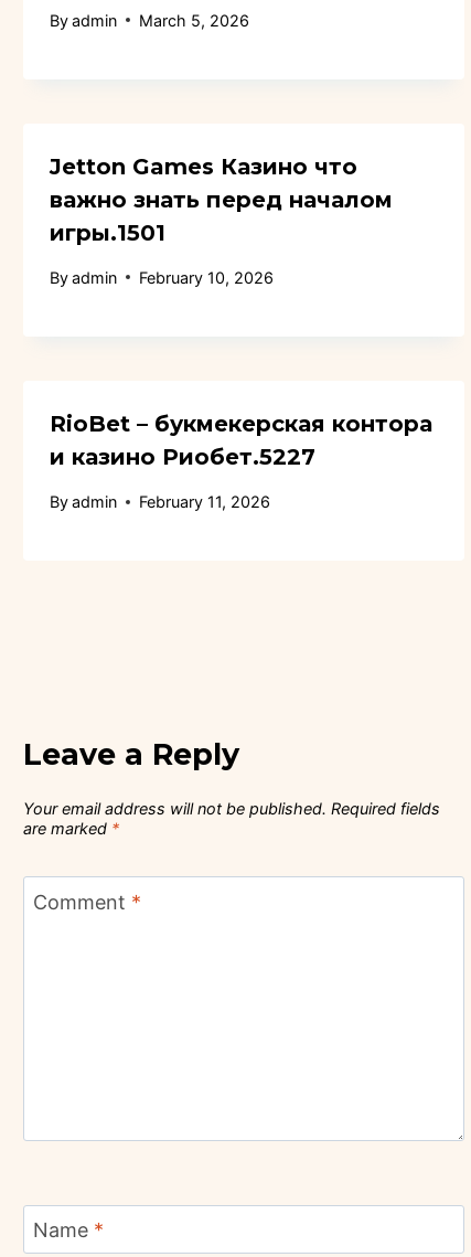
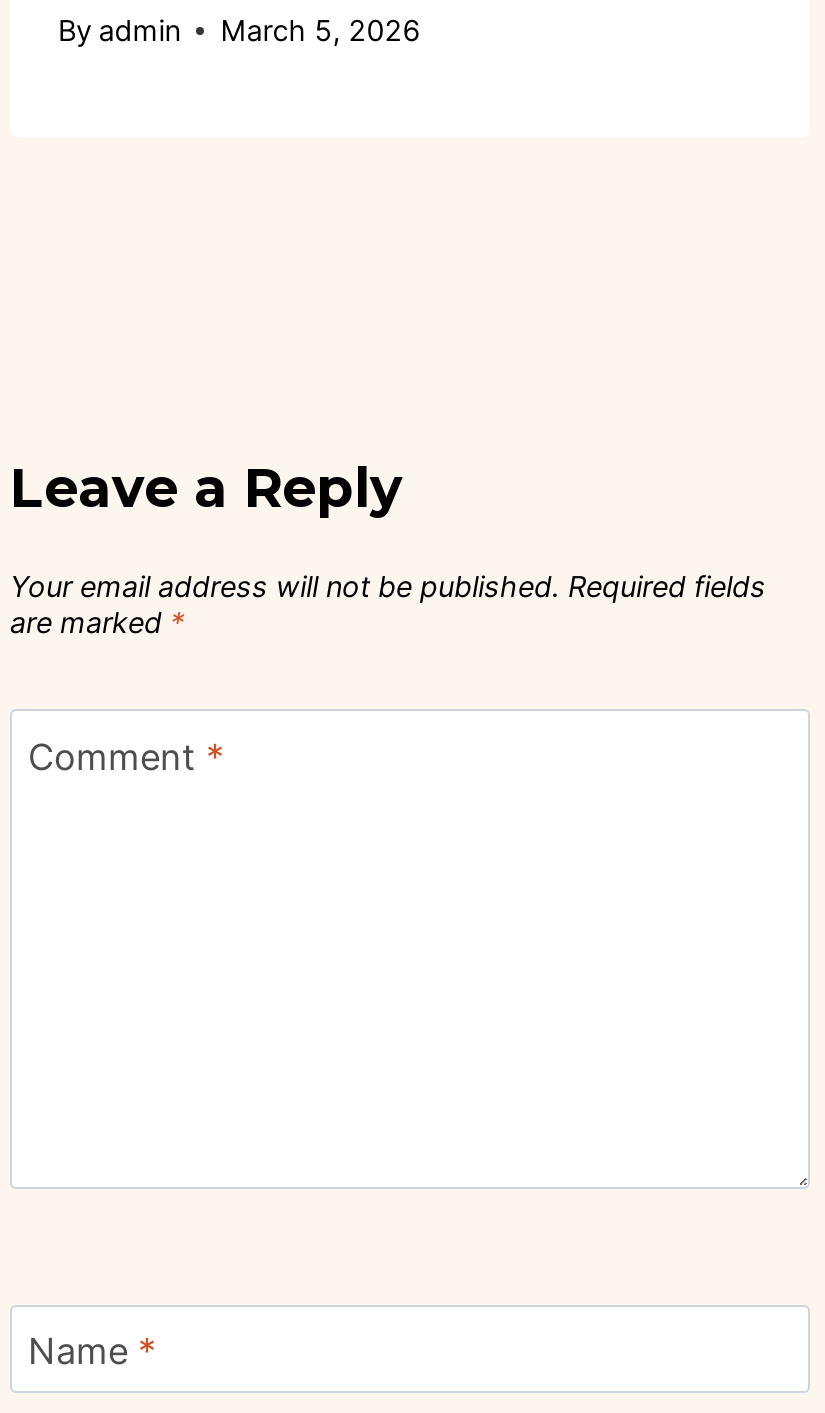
[50,153,393,287] Jetton Games Казино что | важно знать перед началом | игры.1501 | By admin | February 10, 2026 -> none
[50,411,432,511] RioBet – букмекерская контора | и казино Риобет.5227 | By admin | February 11, 2026 -> none

